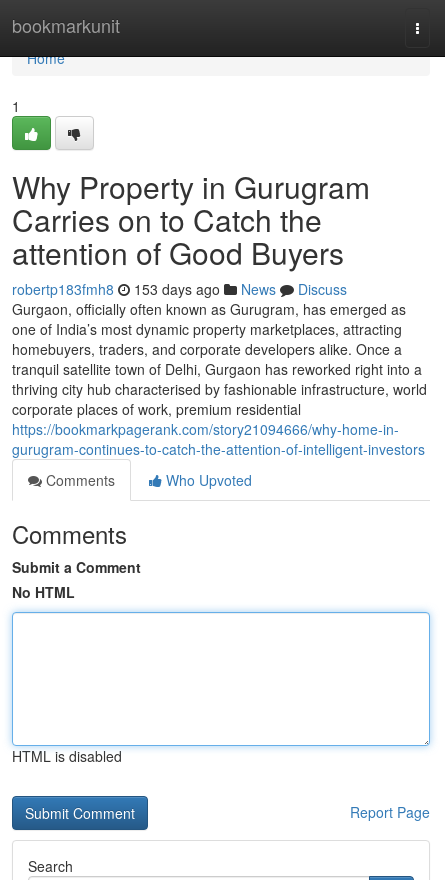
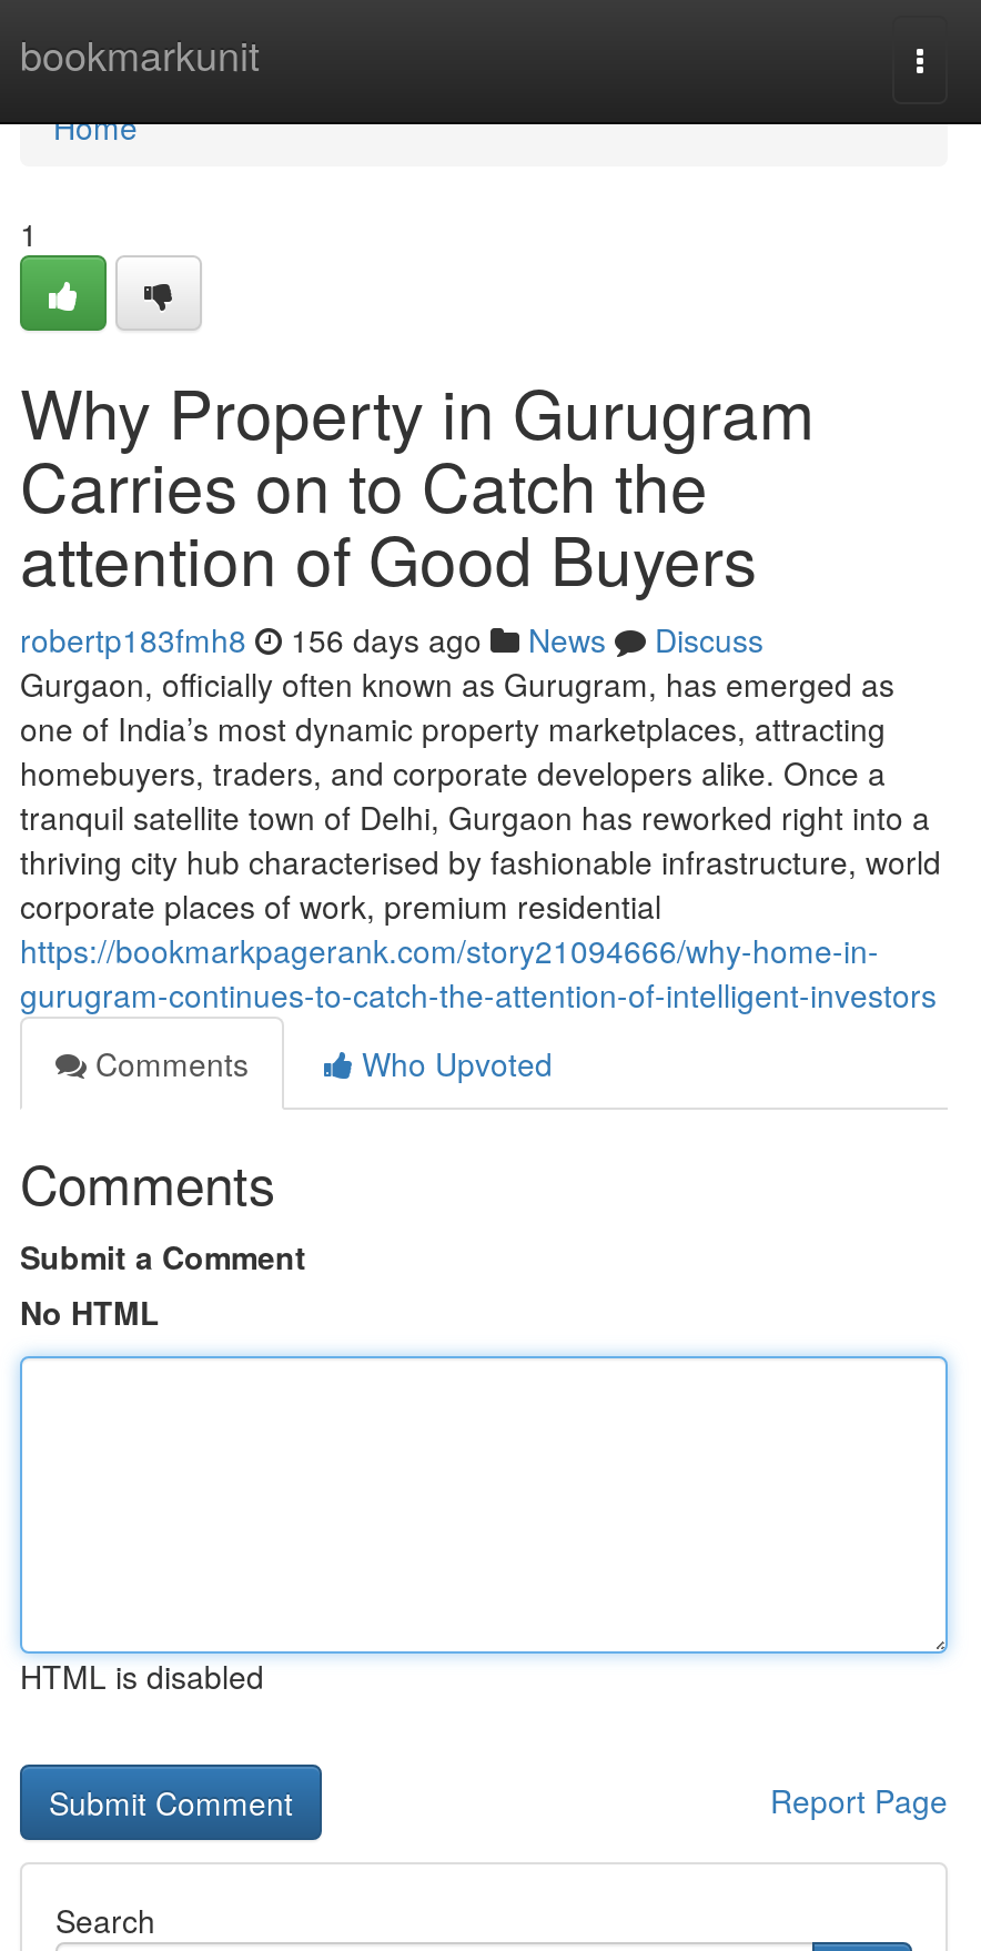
[12,279,347,299] robertp183fmh8 153 days ago News Discuss -> [20,617,763,661] robertp183fmh8 156 days ago News Discuss

